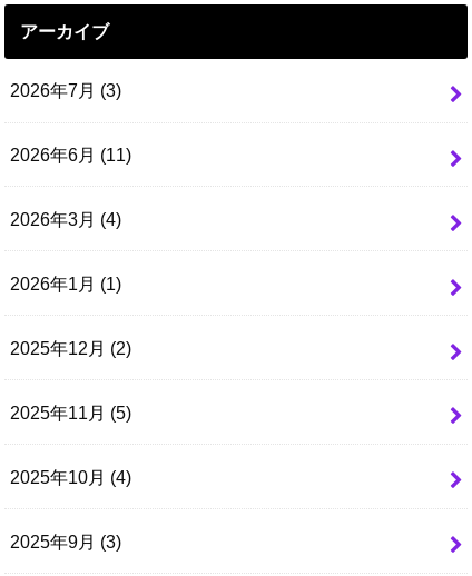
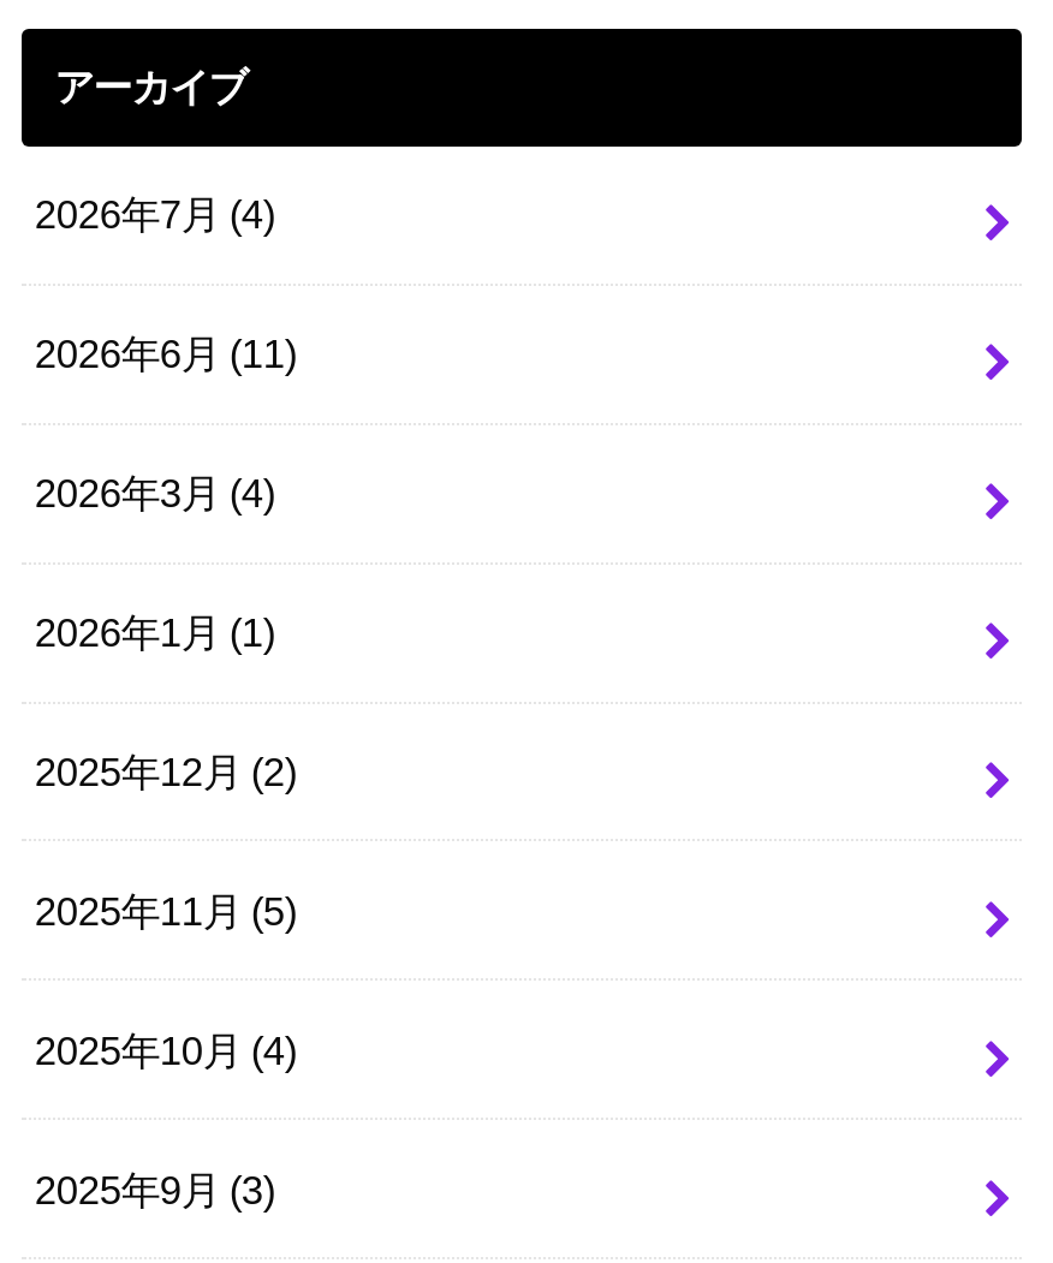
[10,80,122,100] 2026年7月 (3) -> [35,192,275,236] 2026年7月 (4)

